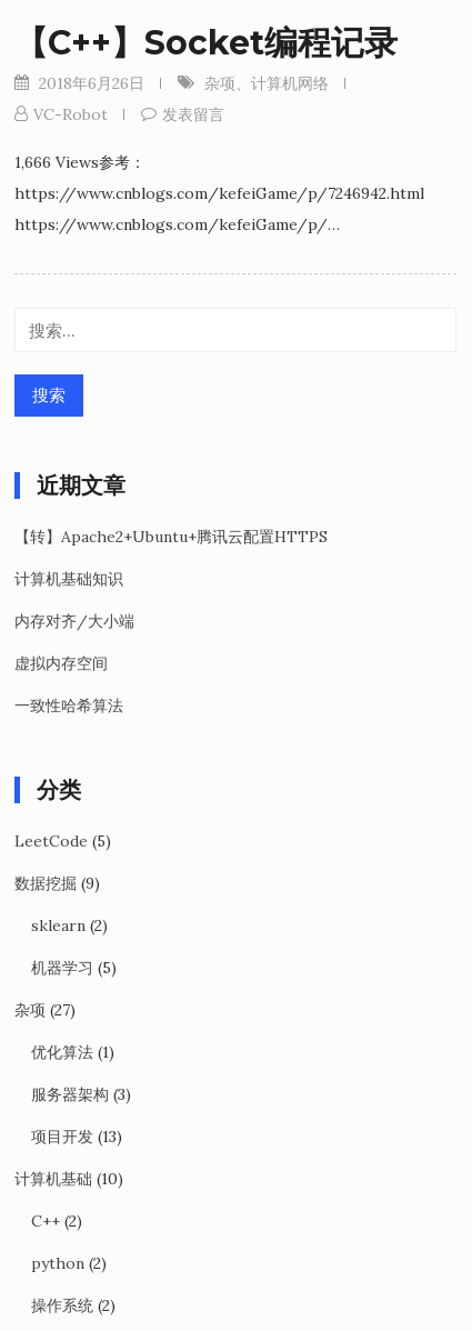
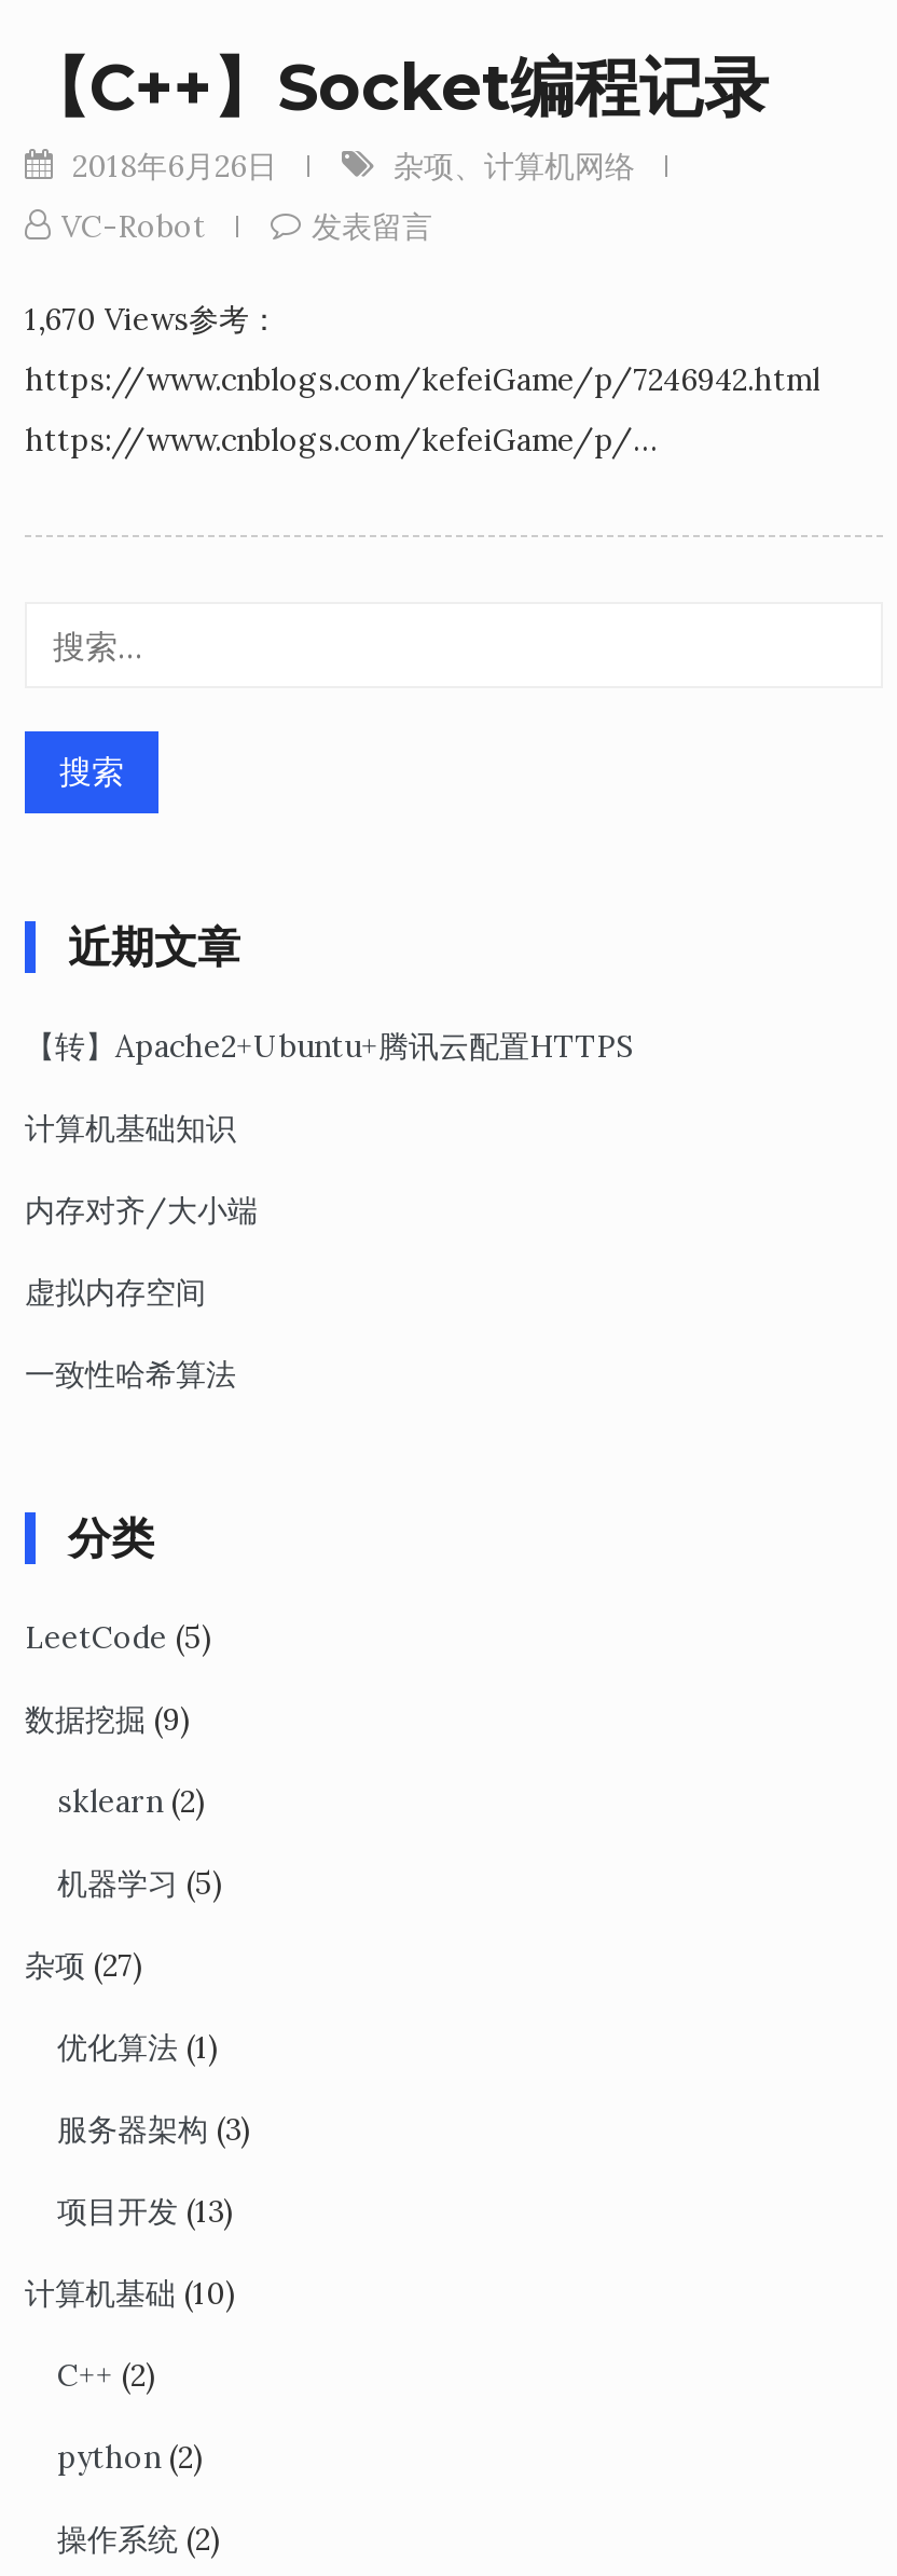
[14,152,145,172] 1,666 Views参考： -> [25,300,279,339] 1,670 Views参考：

